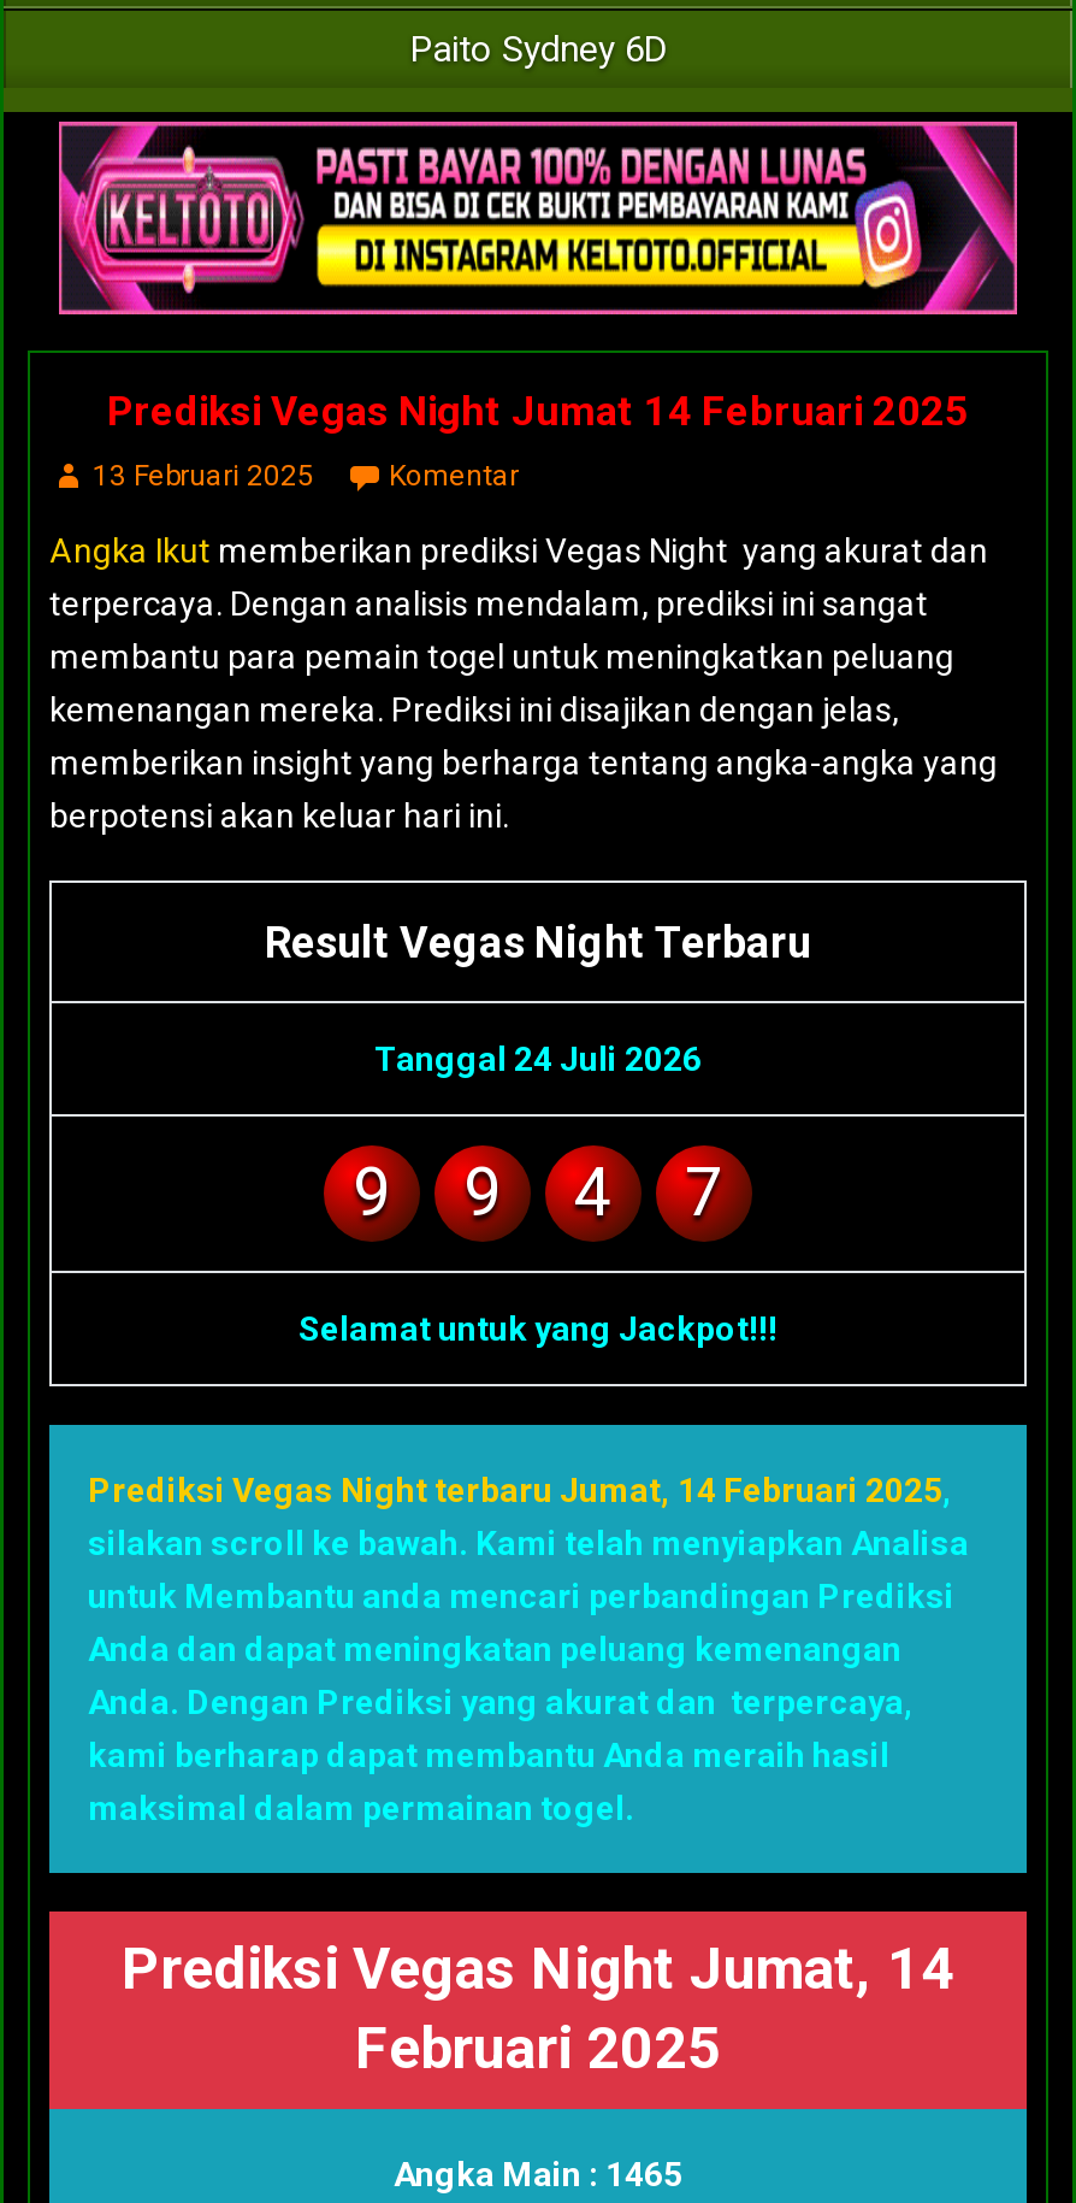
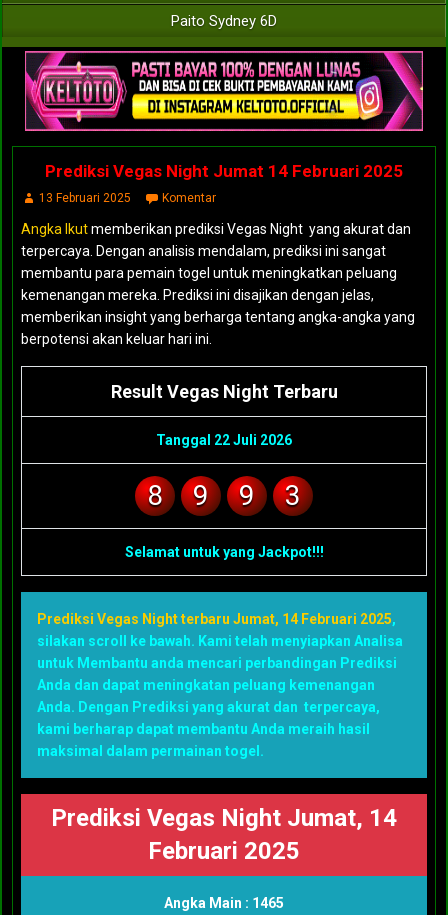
[374,1038,702,1077] Tanggal 24 Juli 2026 -> [147,431,292,511] Tanggal 22 Juli 2026 | 8
[574,1151,723,1231] 4 | 7 -> [285,478,301,511] 3

